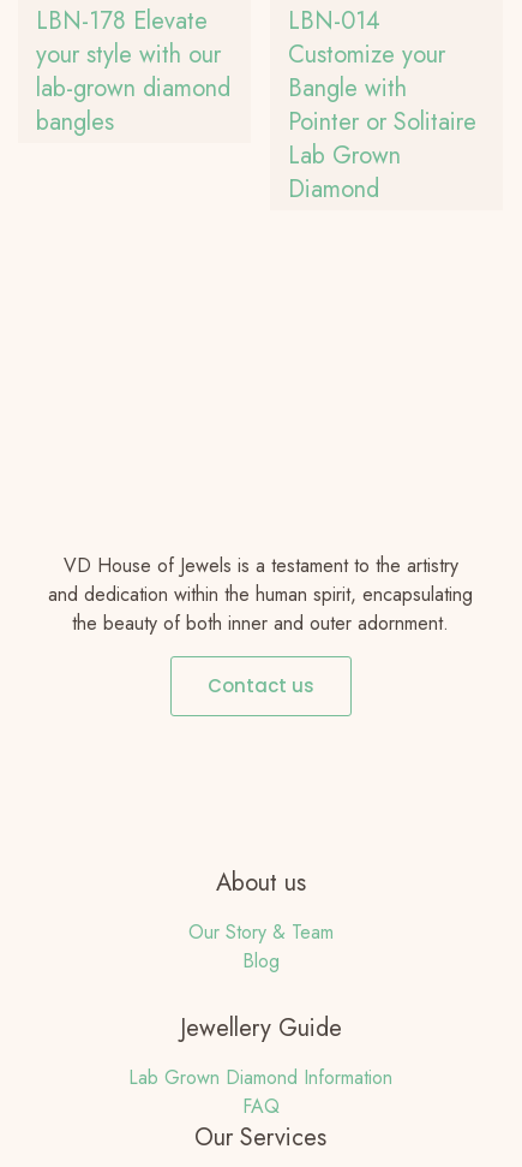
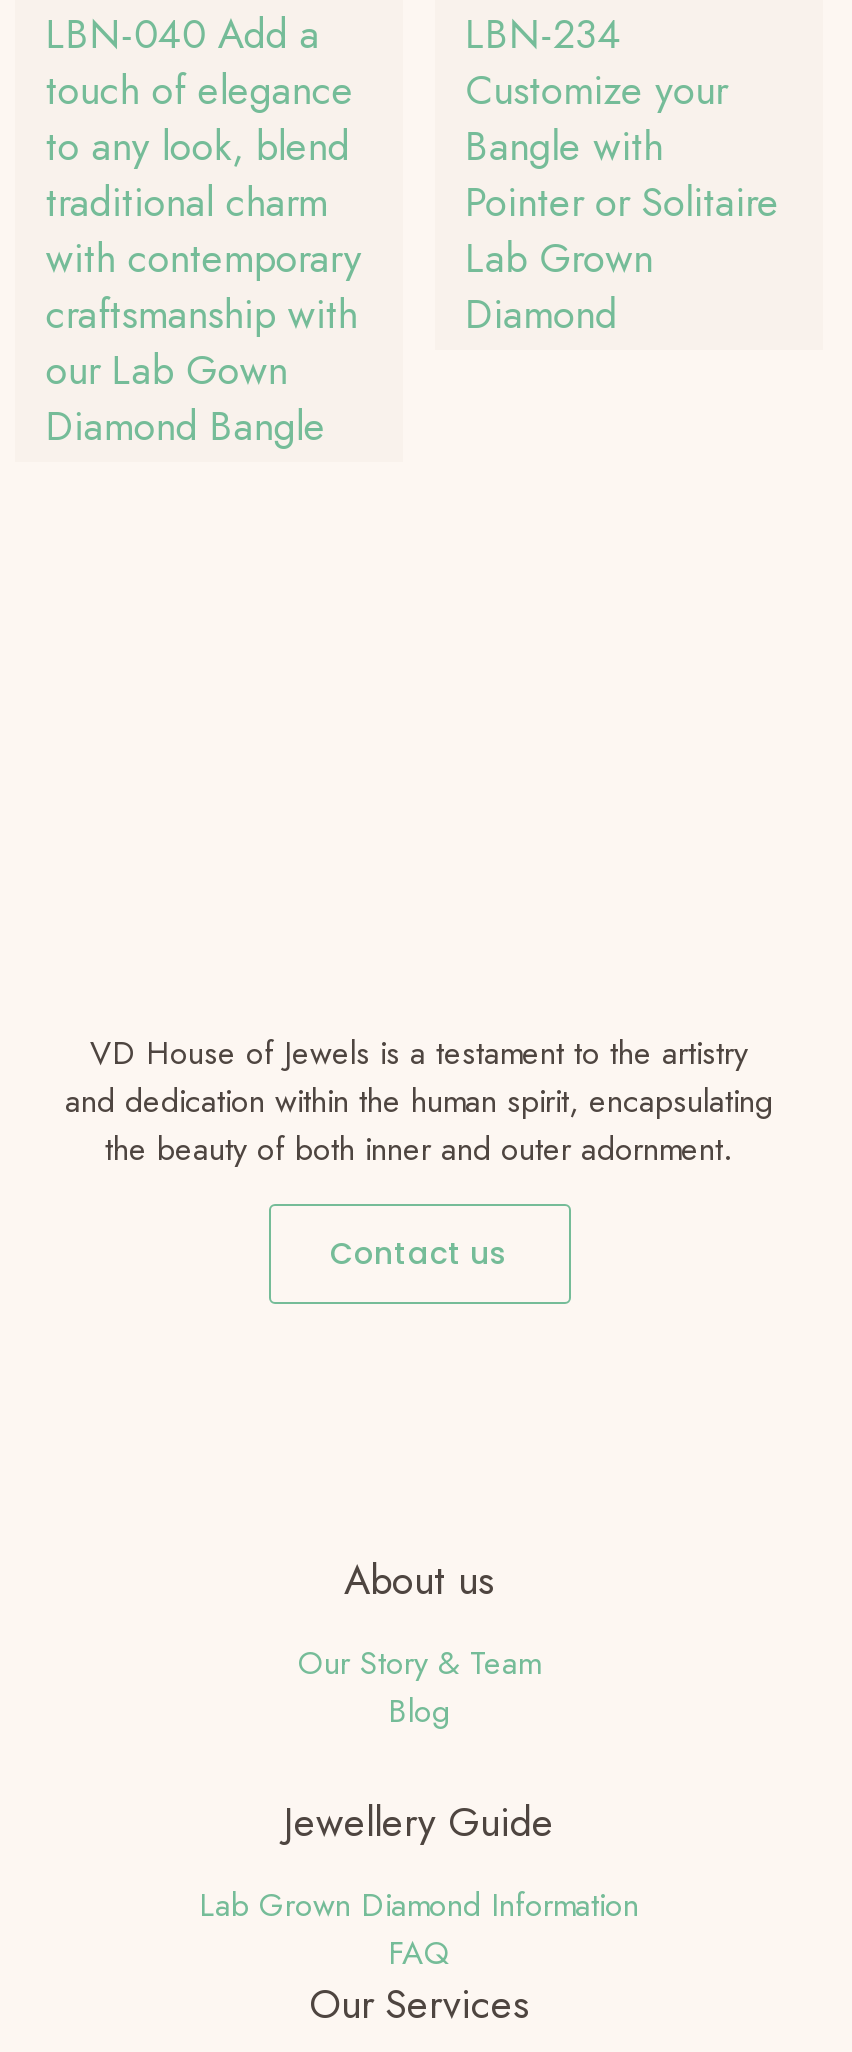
[36,4,231,139] LBN-178 Elevate | your style with our | lab-grown diamond | bangles -> [46,6,362,456] LBN-040 Add a | touch of elegance | to any look, blend | traditional charm | with contemporary | craftsmanship with | our Lab Gown | Diamond Bangle
[288,4,381,38] LBN-014 -> [465,6,621,64] LBN-234

